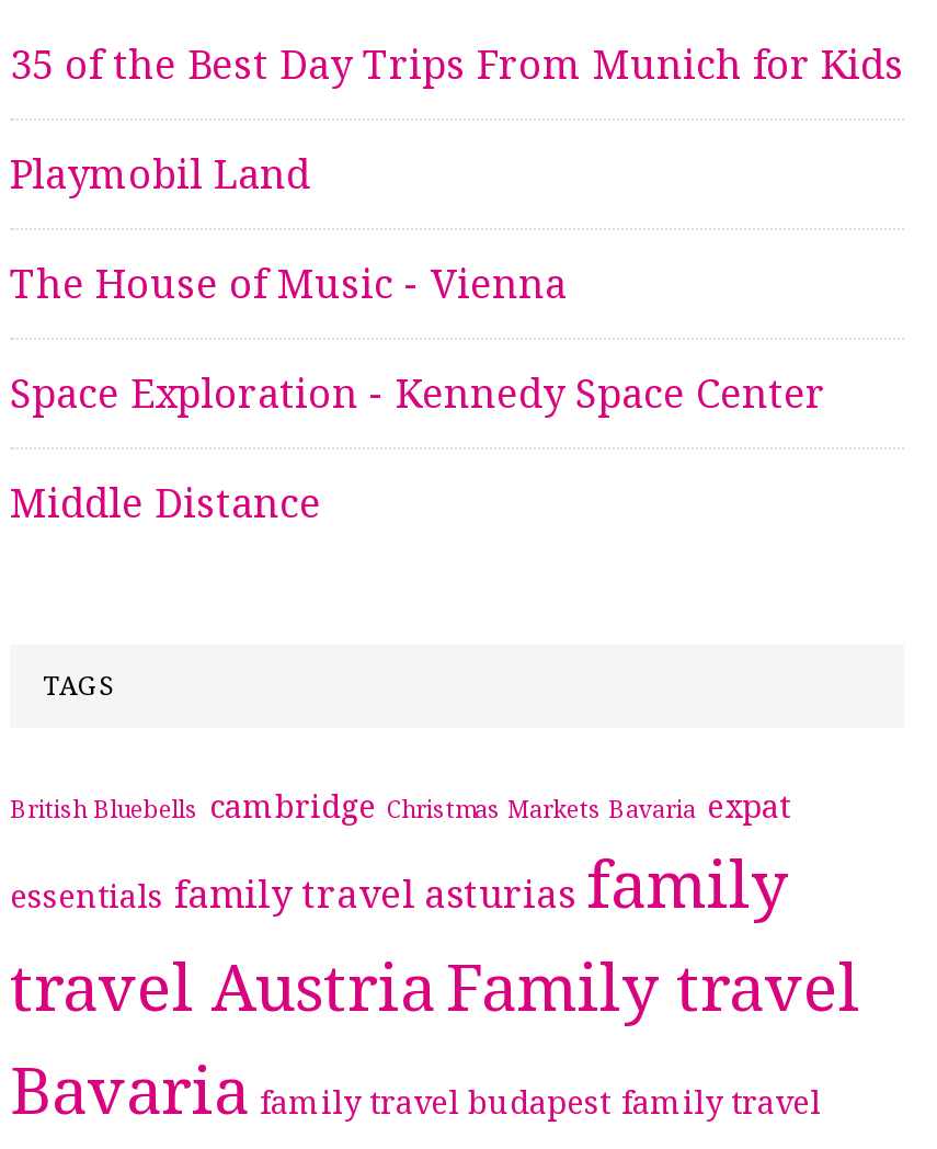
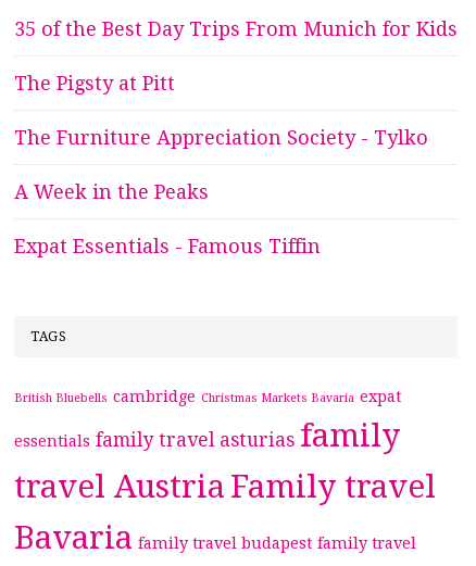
[10,152,310,198] Playmobil Land -> [14,72,175,95] The Pigsty at Pitt
[10,262,567,308] The House of Music - Vienna -> [14,126,428,149] The Furniture Appreciation Society - Tylko
[10,371,825,417] Space Exploration - Kennedy Space Center -> [14,181,209,203] A Week in the Peaks
[10,481,321,527] Middle Distance -> [14,235,321,258] Expat Essentials - Famous Tiffin

